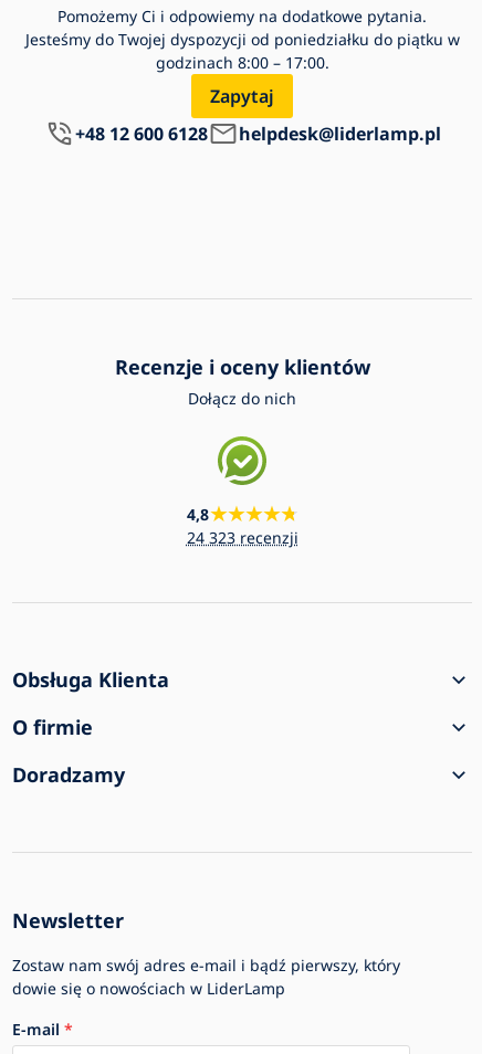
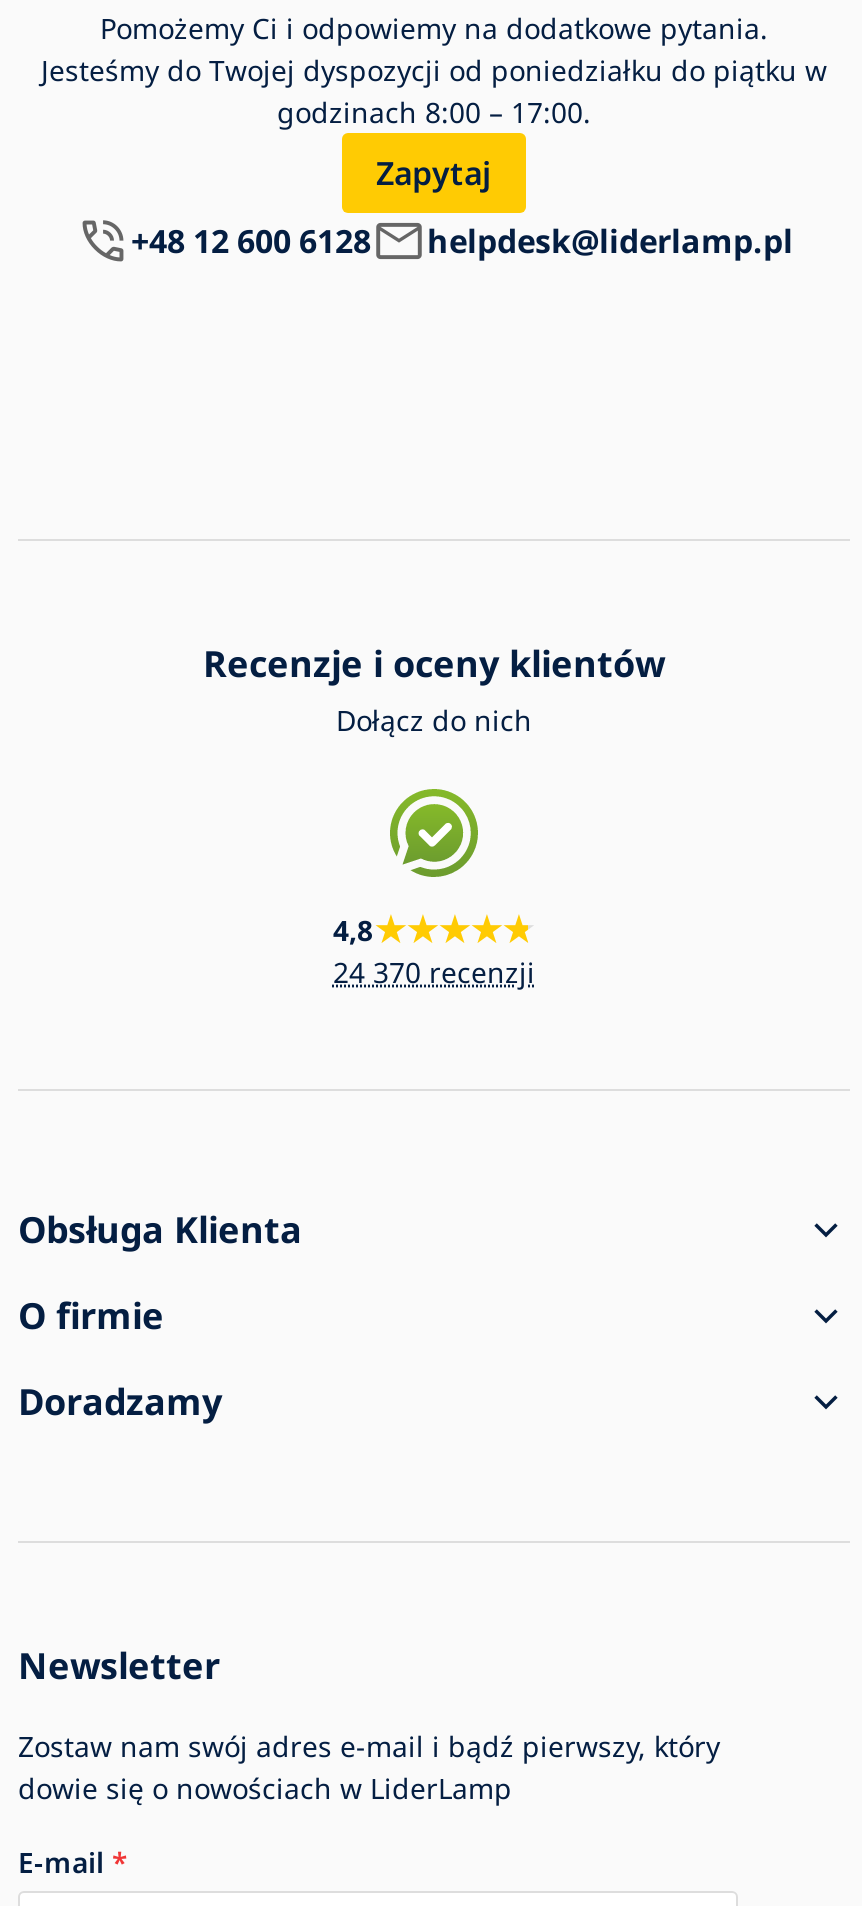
[186,527,298,548] 24 323 recenzji -> [333,953,535,991] 24 370 recenzji

